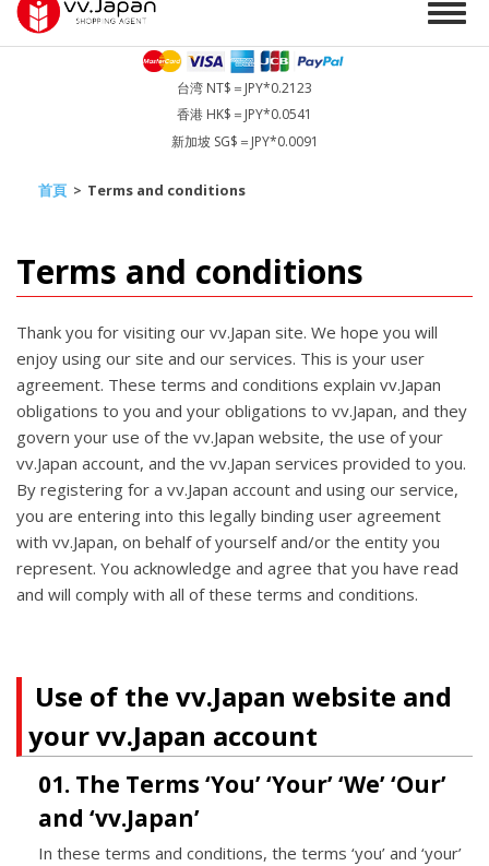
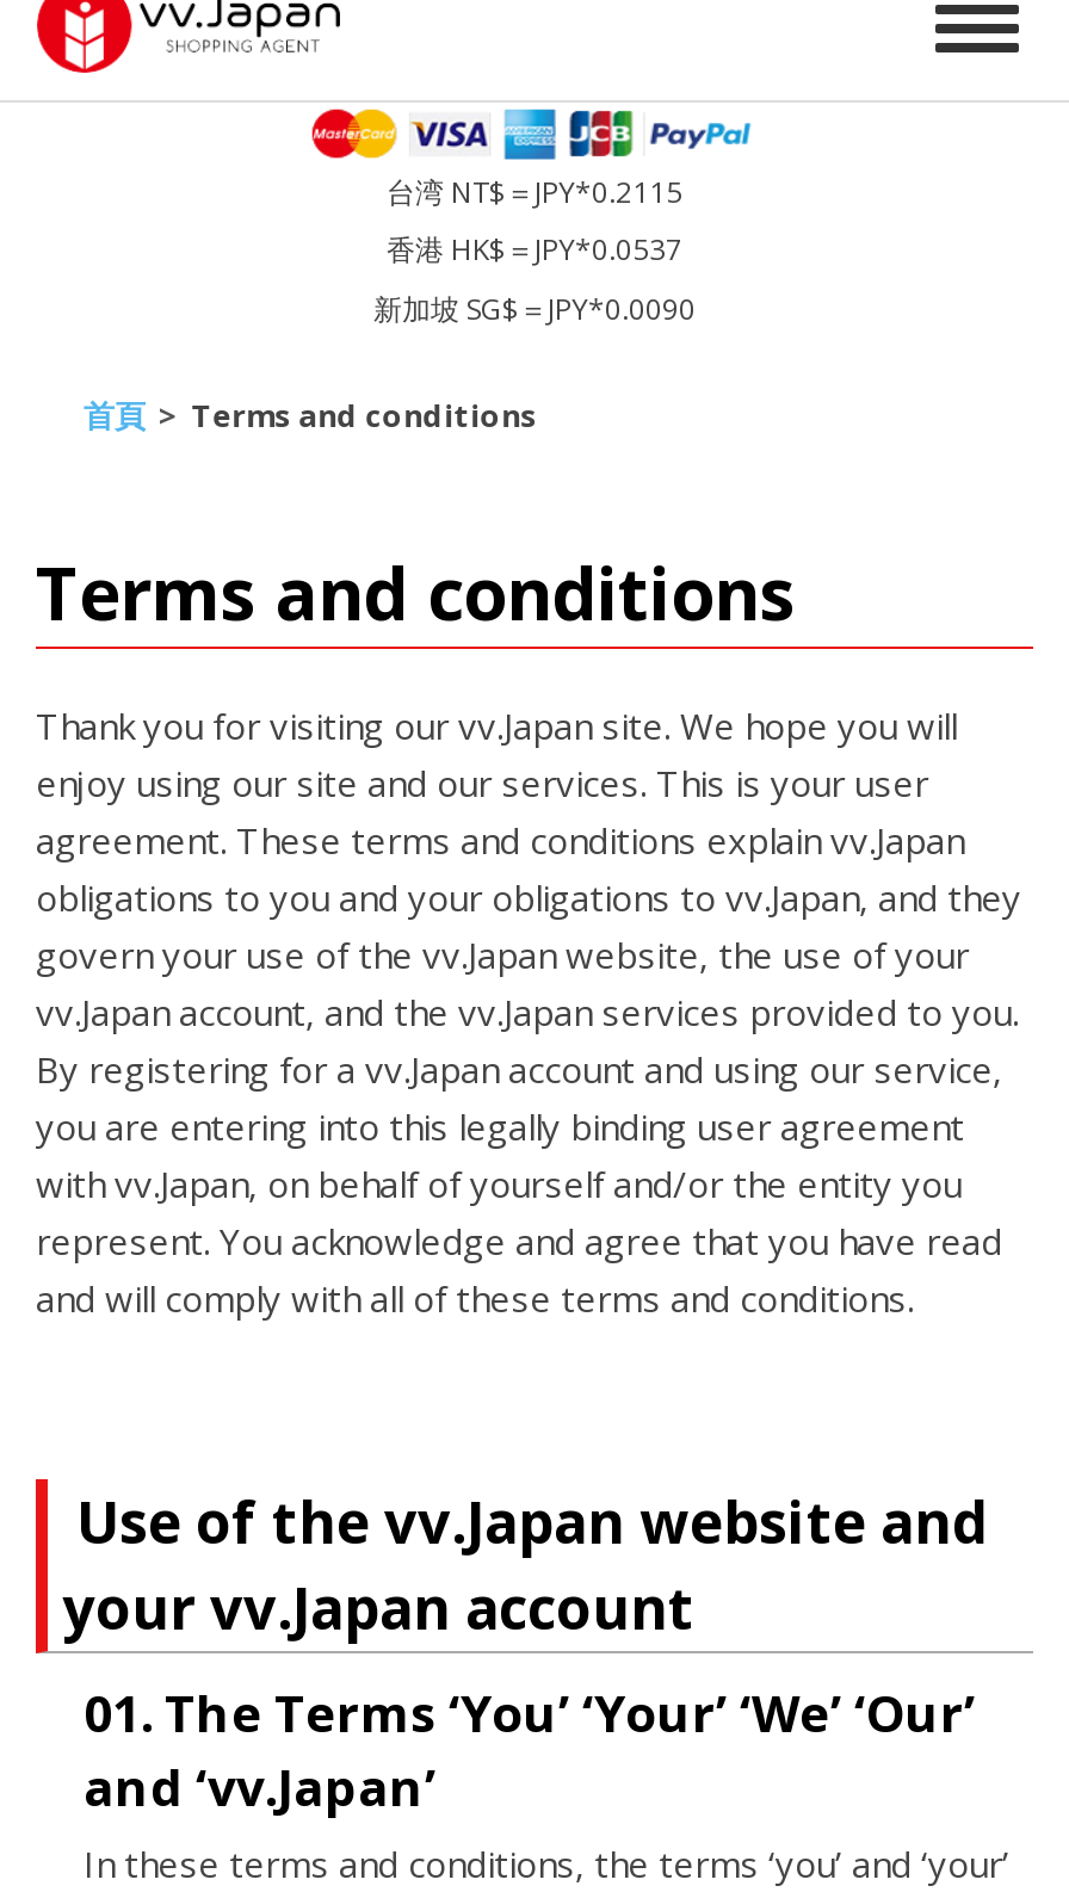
[177,78,312,97] 台湾 NT$＝JPY*0.2123 -> [387,171,682,211] 台湾 NT$＝JPY*0.2115
[177,105,312,124] 香港 HK$＝JPY*0.0541 -> [387,230,682,270] 香港 HK$＝JPY*0.0537
[171,132,318,151] 新加坡 SG$＝JPY*0.0091 -> [373,289,696,329] 新加坡 SG$＝JPY*0.0090

